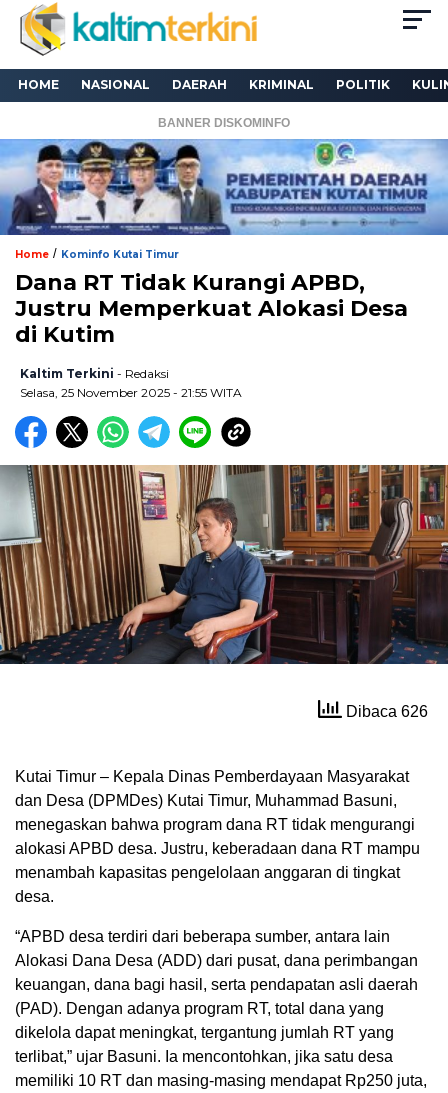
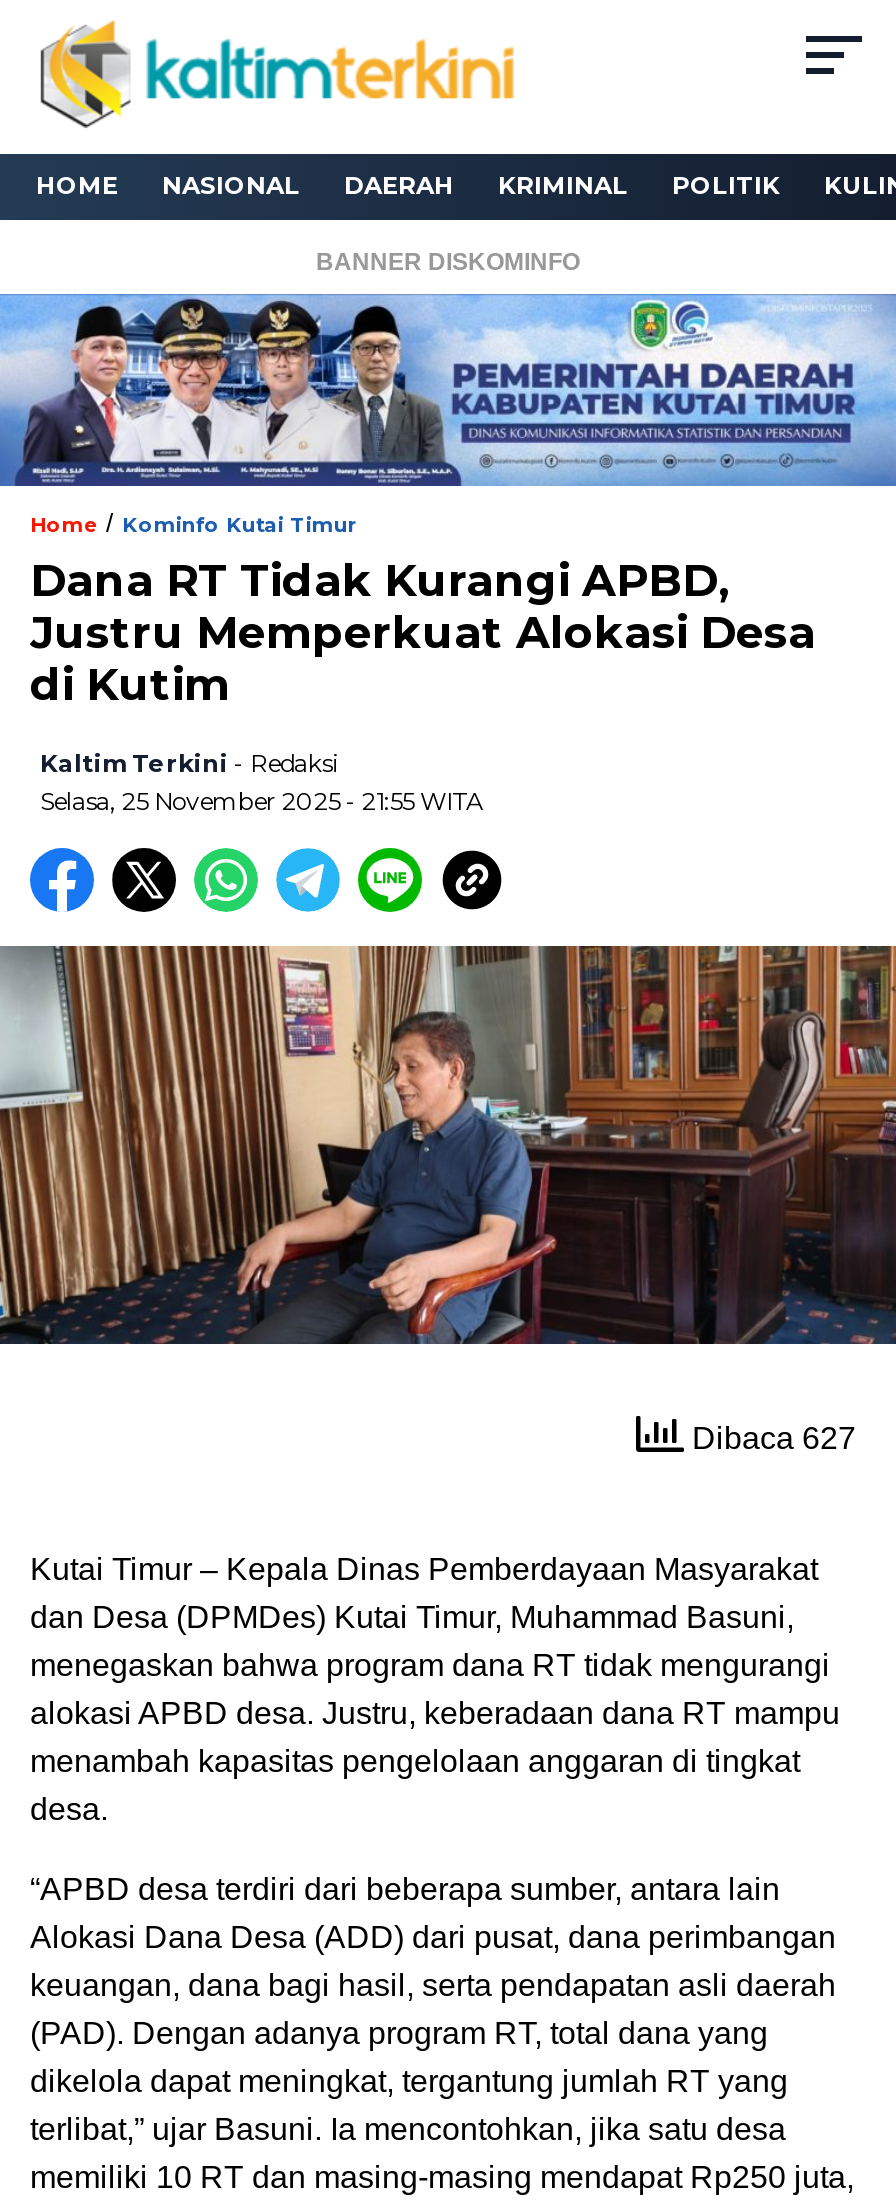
[342,702,428,719] Dibaca 626 -> [684,1421,856,1455] Dibaca 627

